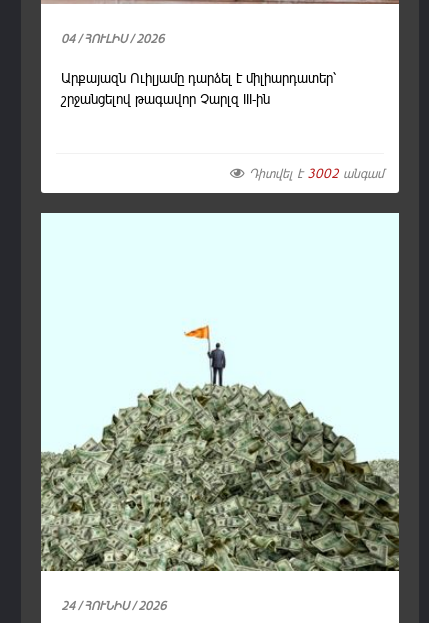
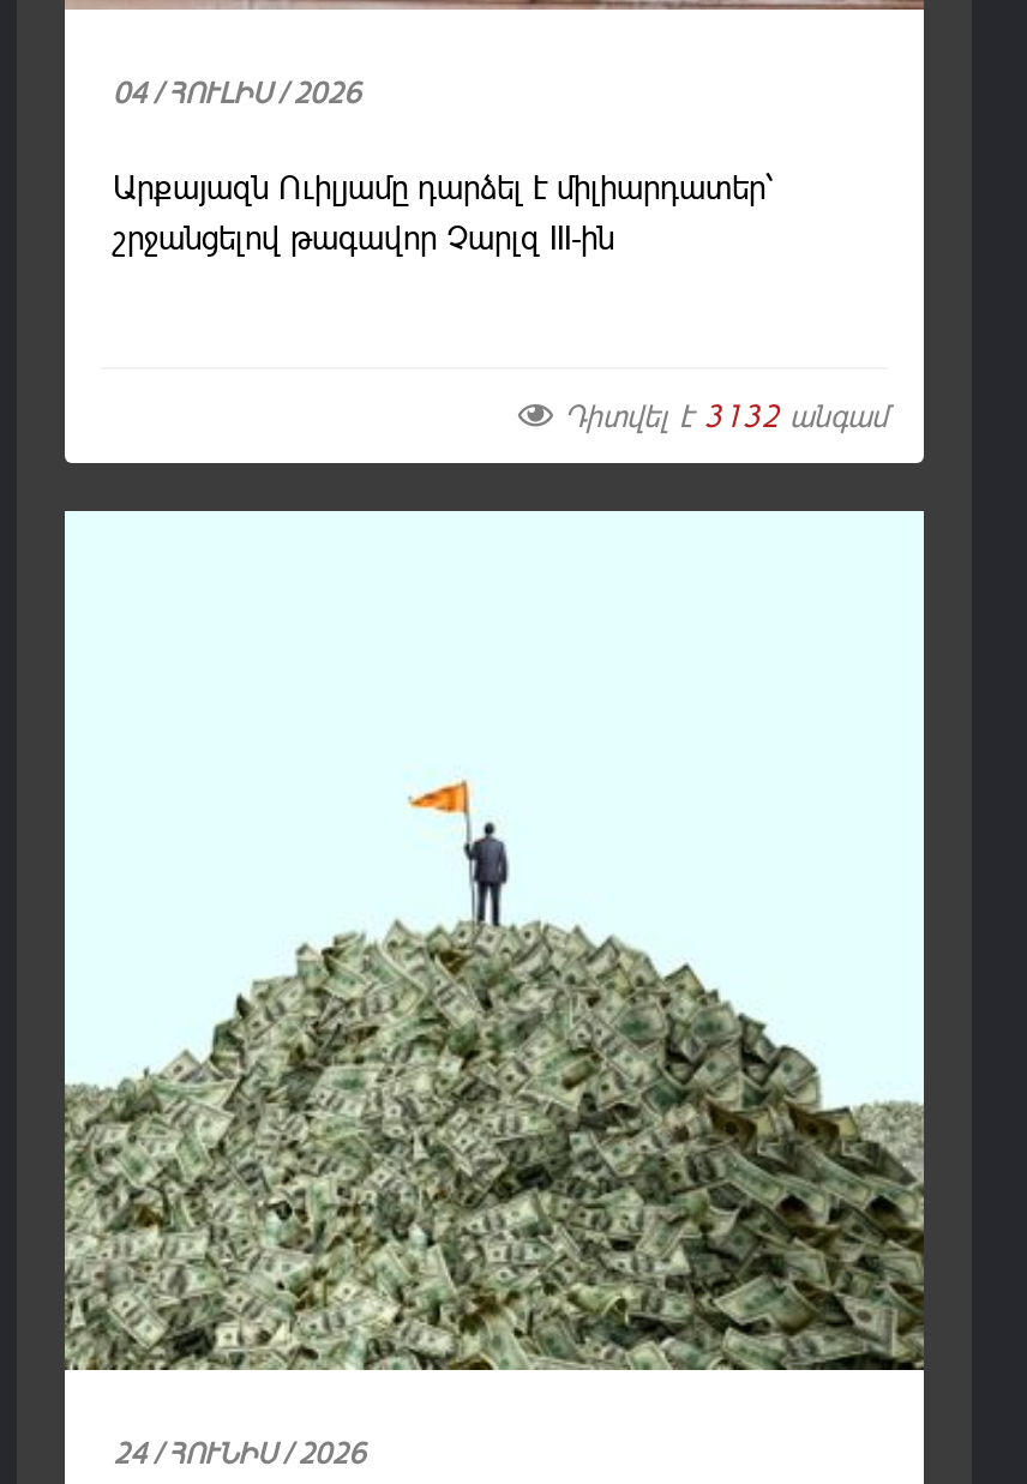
[245,166,384,181] Դիտվել է 3002 անգամ -> [554,398,888,434] Դիտվել է 3132 անգամ

